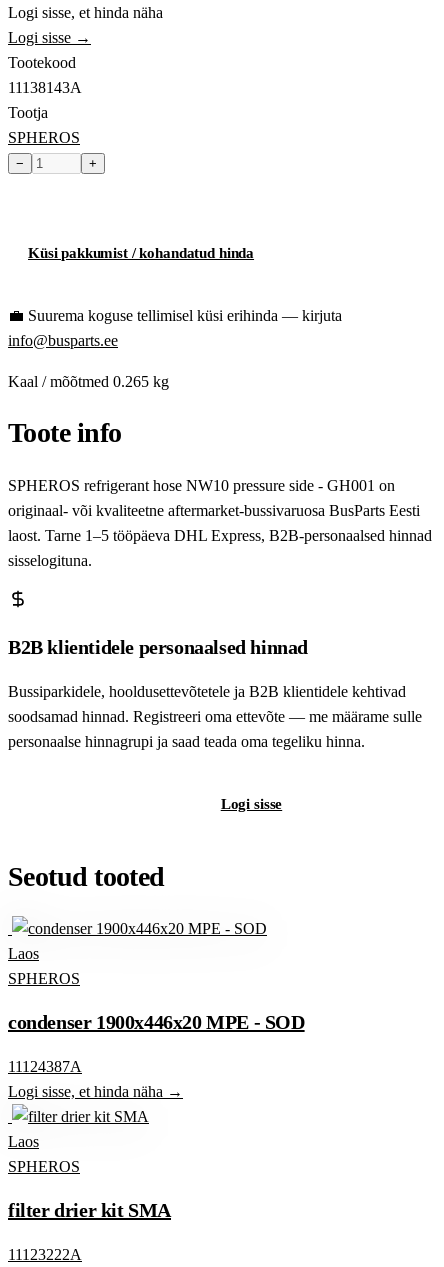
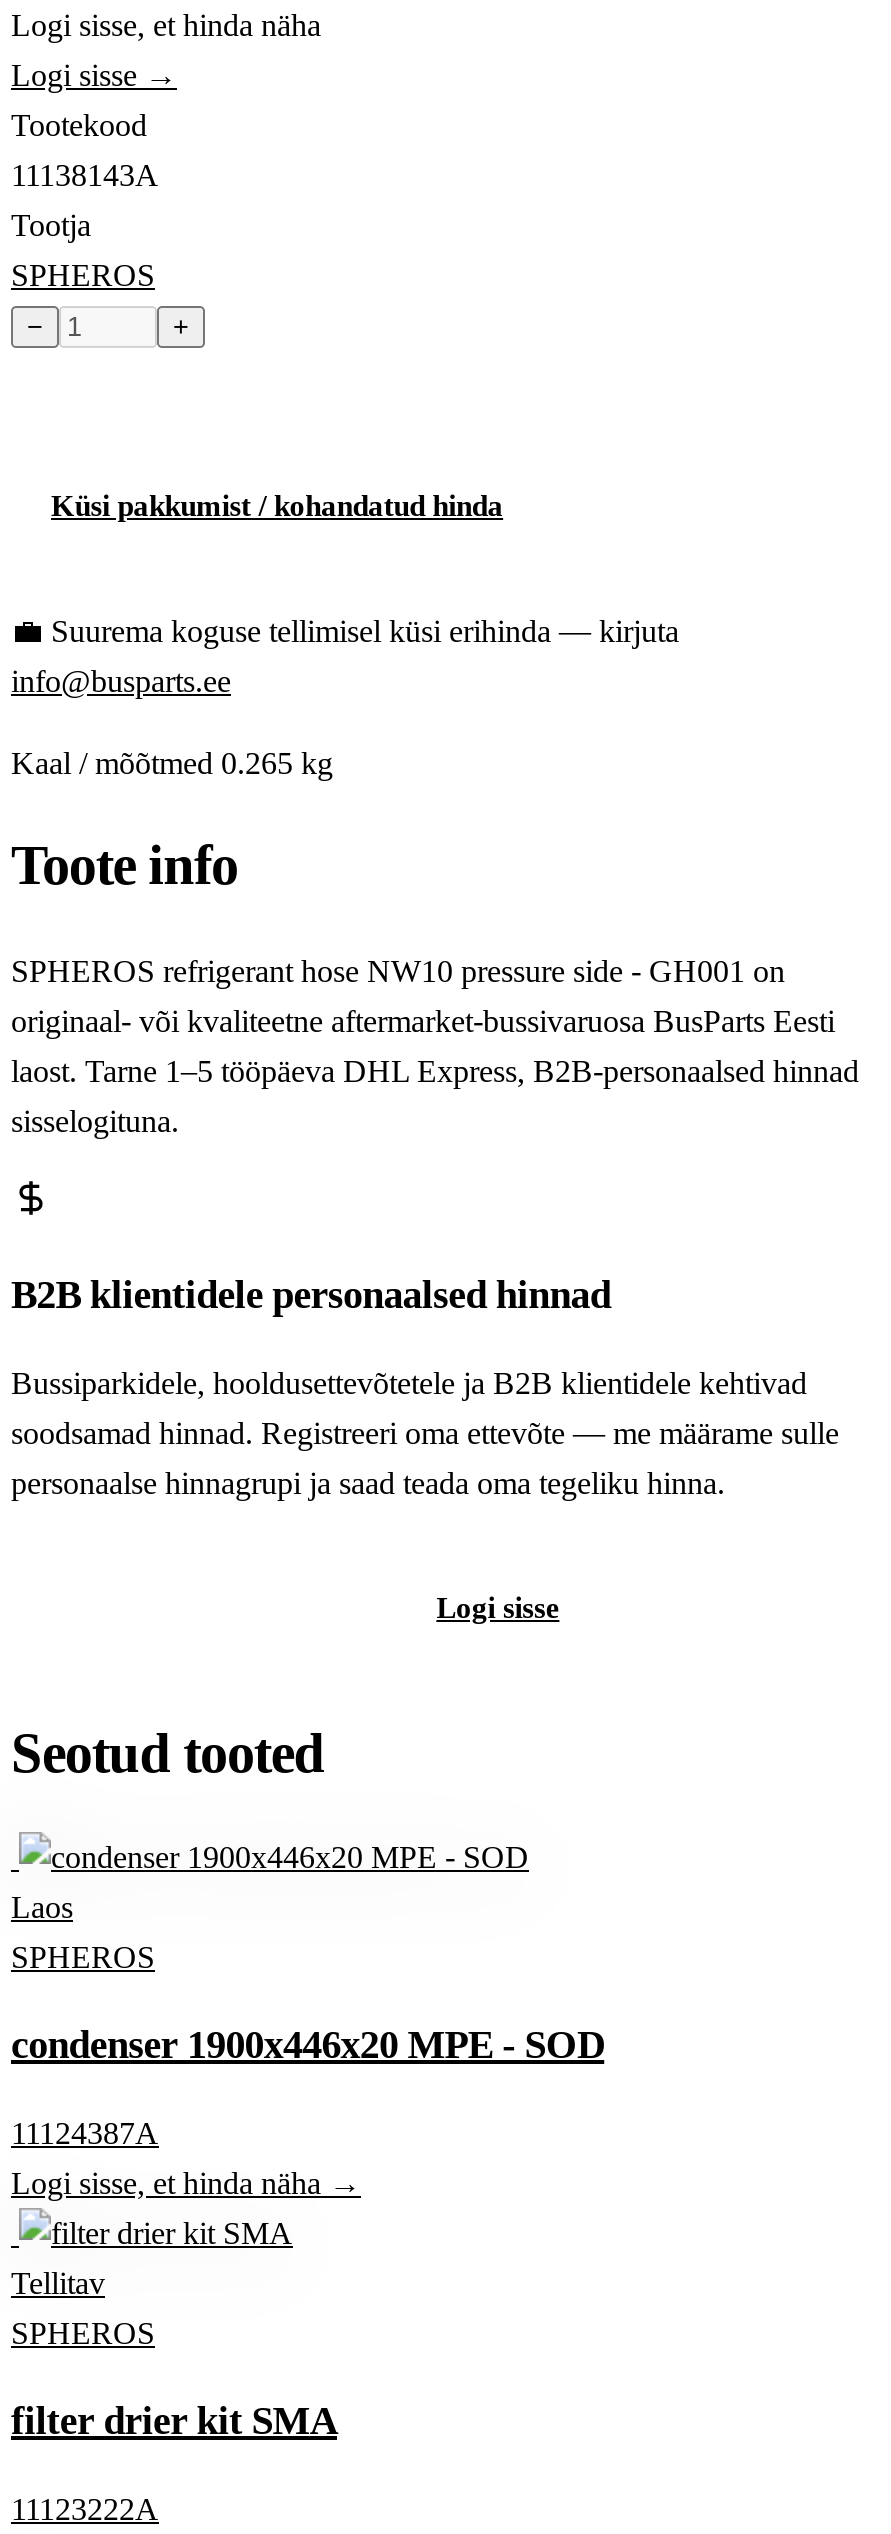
[8,1133,39,1150] Laos -> [11,2266,105,2300] Tellitav

